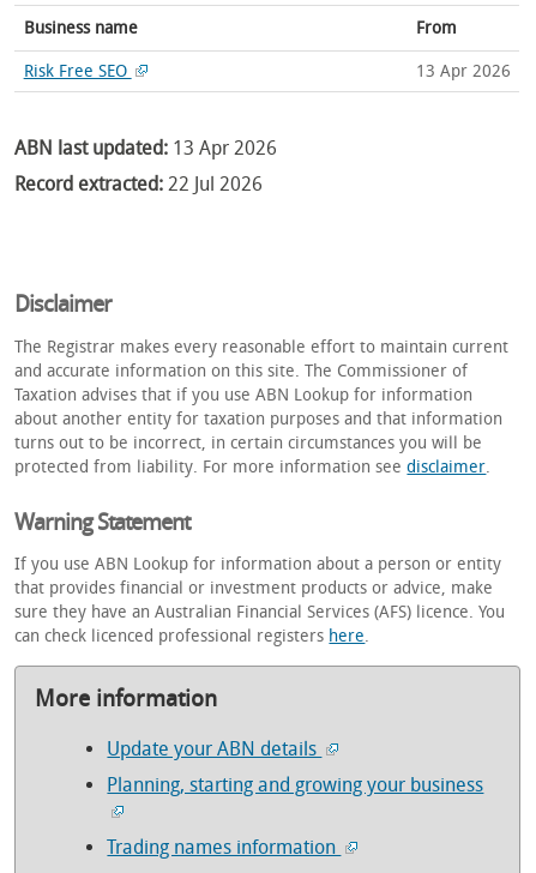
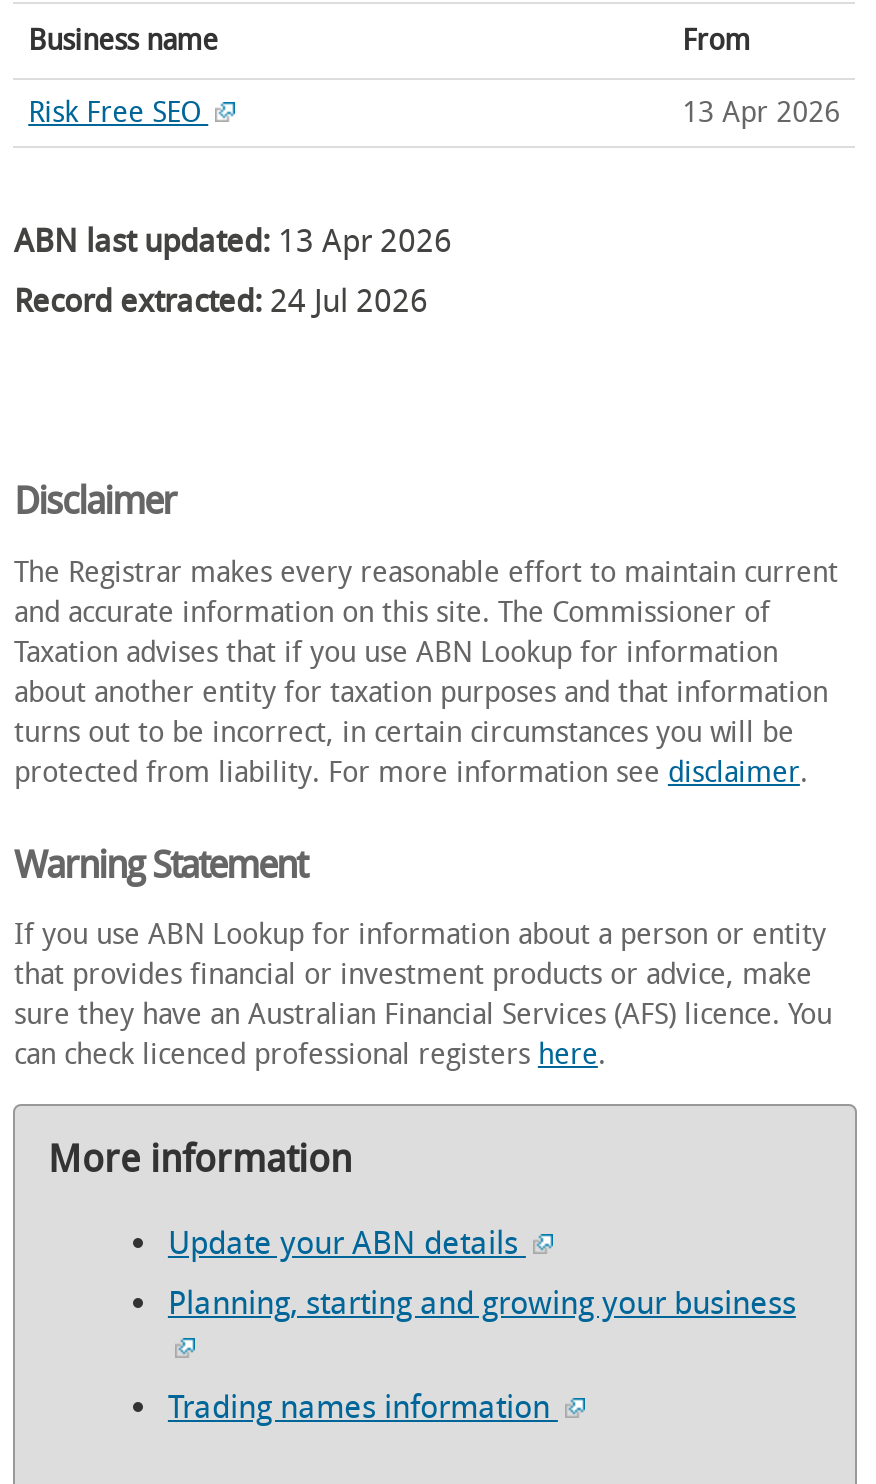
[15,172,263,195] Record extracted: 22 Jul 2026 -> [14,281,428,319] Record extracted: 24 Jul 2026

